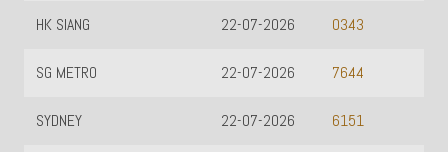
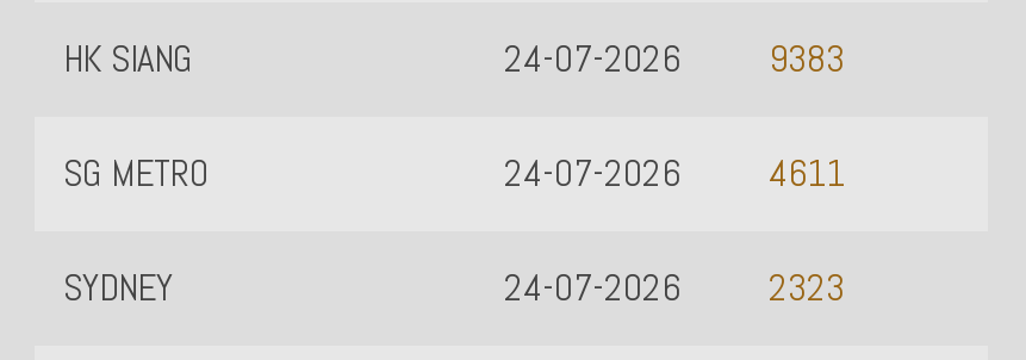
[221,14,295,34] 22-07-2026 -> [504,35,680,82] 24-07-2026
[332,15,364,35] 0343 -> [769,36,845,83] 9383
[221,62,295,82] 22-07-2026 -> [504,149,680,197] 24-07-2026
[332,63,364,83] 7644 -> [769,150,845,198] 4611
[221,110,295,130] 22-07-2026 -> [504,263,680,311] 24-07-2026
[332,111,364,131] 6151 -> [769,265,845,312] 2323

